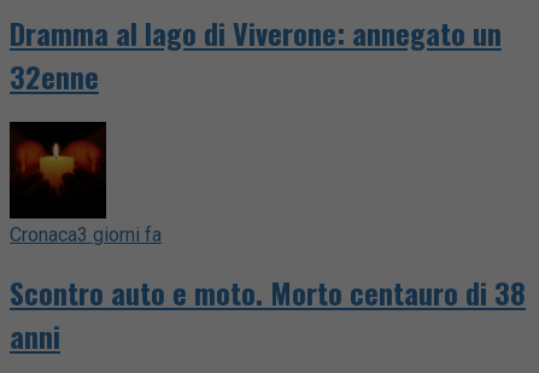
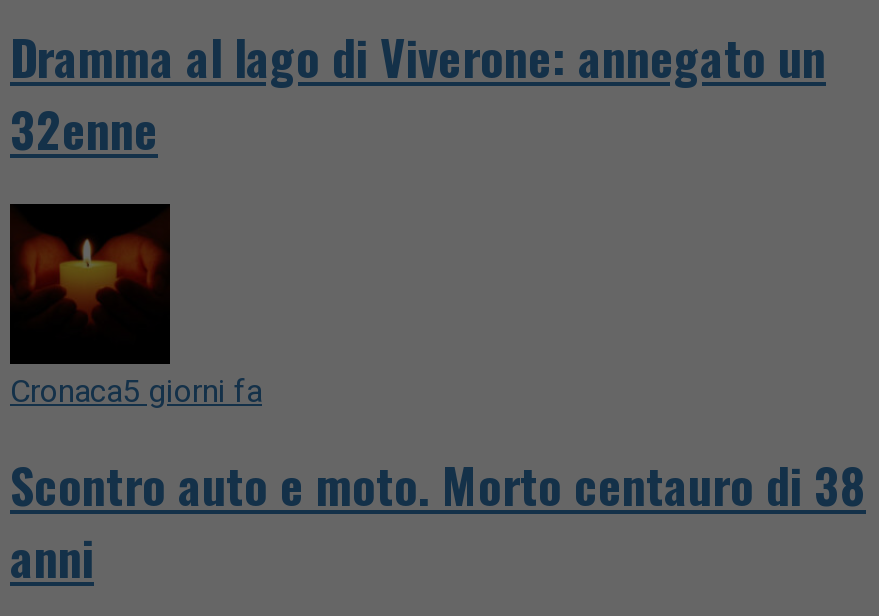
[10,224,162,246] Cronaca3 giorni fa -> [10,371,262,409] Cronaca5 giorni fa

